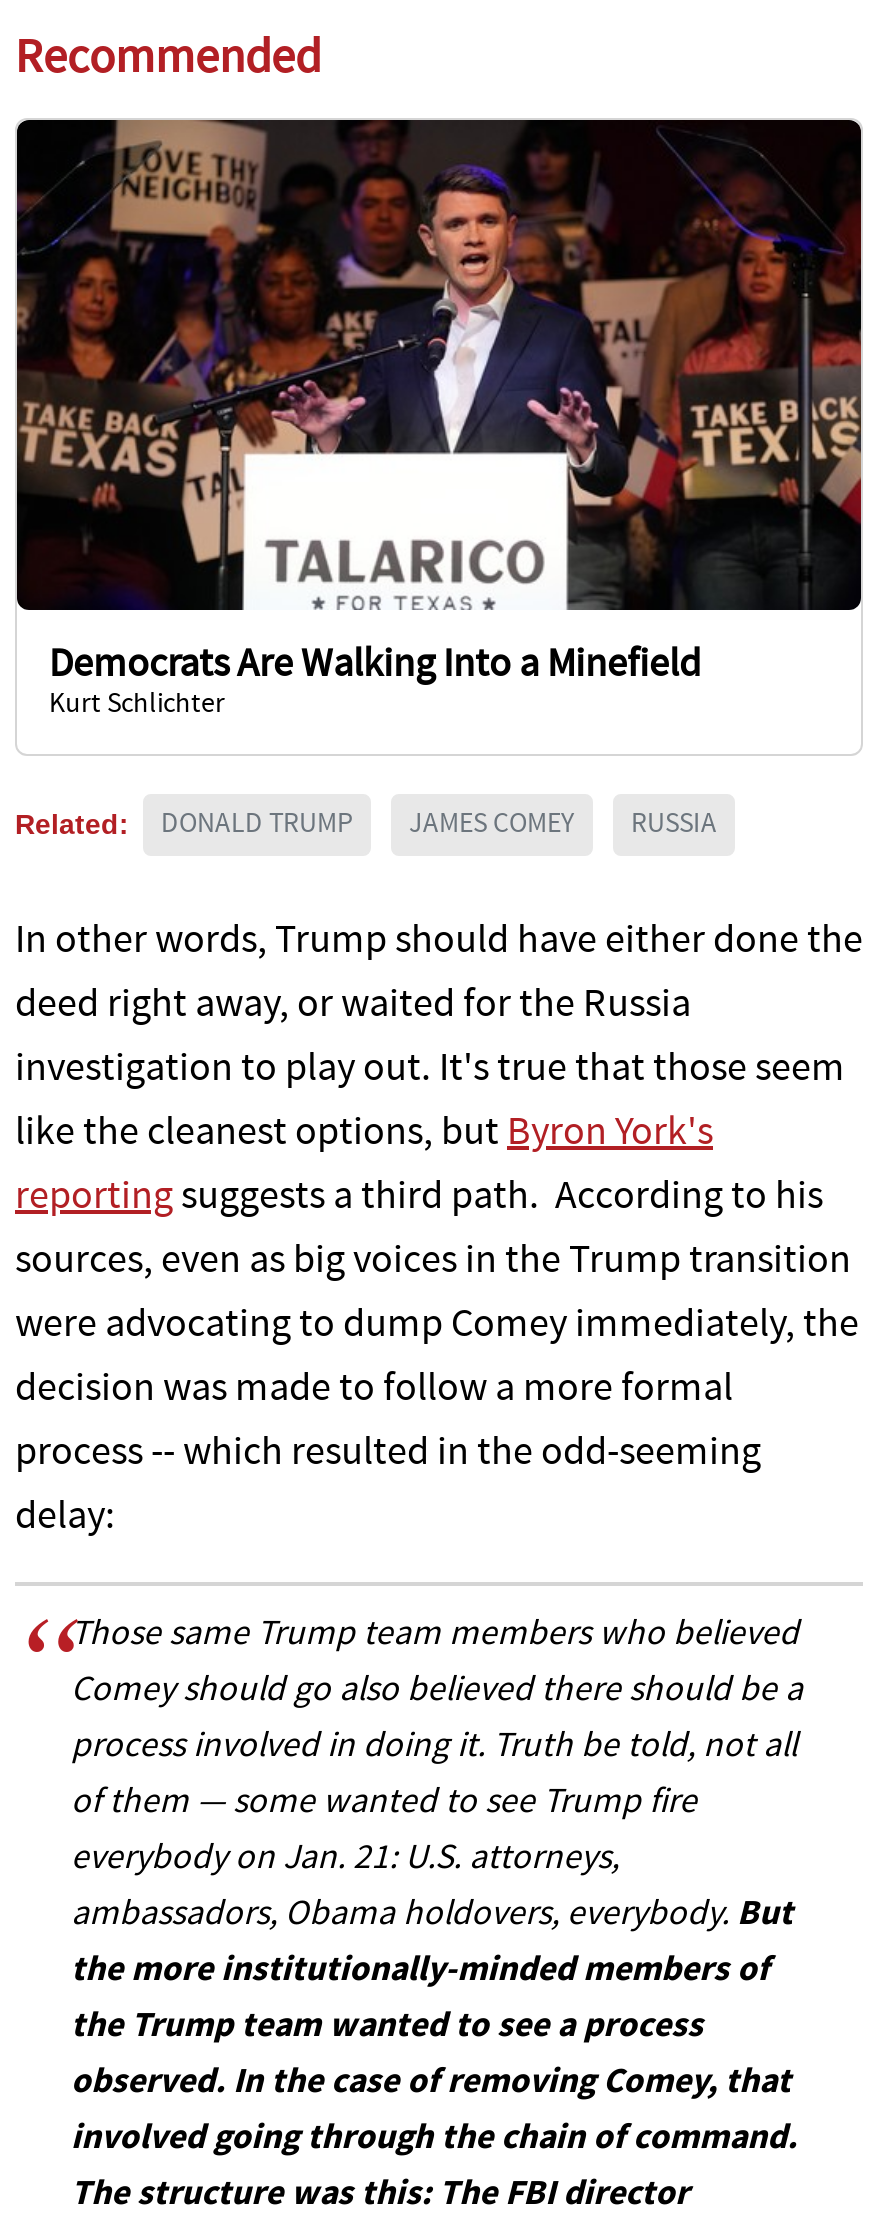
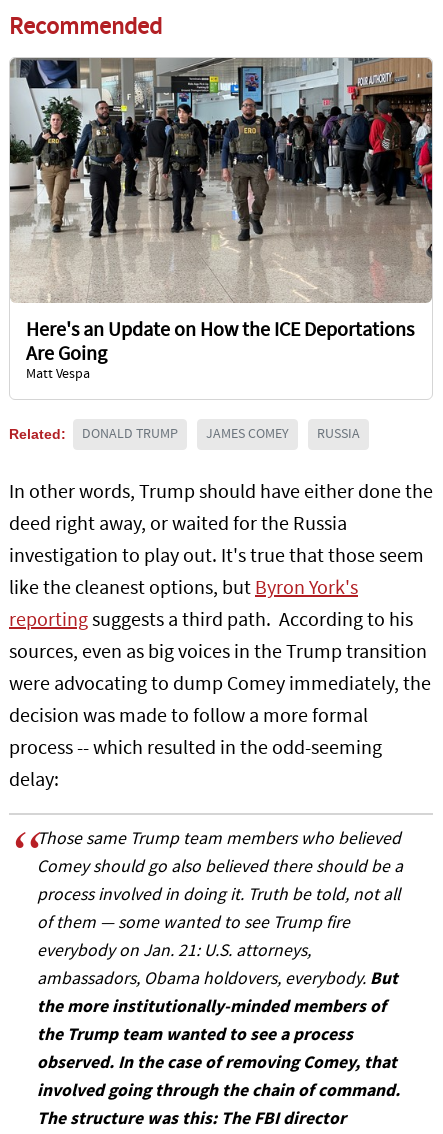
[15,118,861,719] [image] | Democrats Are Walking Into a Minefield | Kurt Schlichter -> [9,57,433,382] [image] | Here's an Update on How the ICE Deportations | Are Going | Matt Vespa

